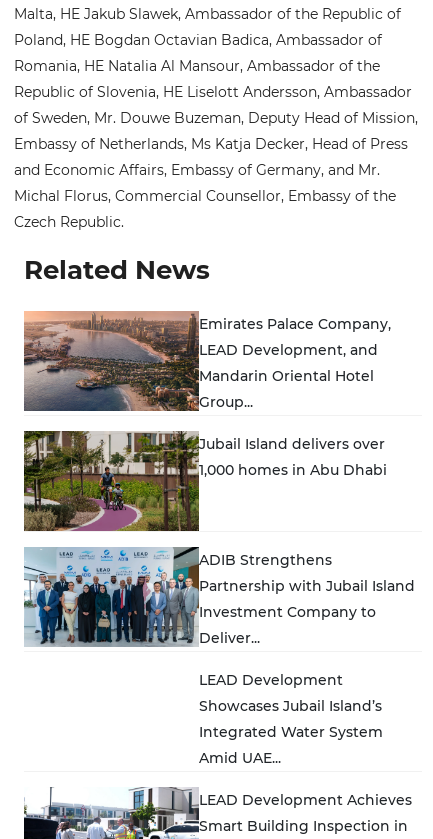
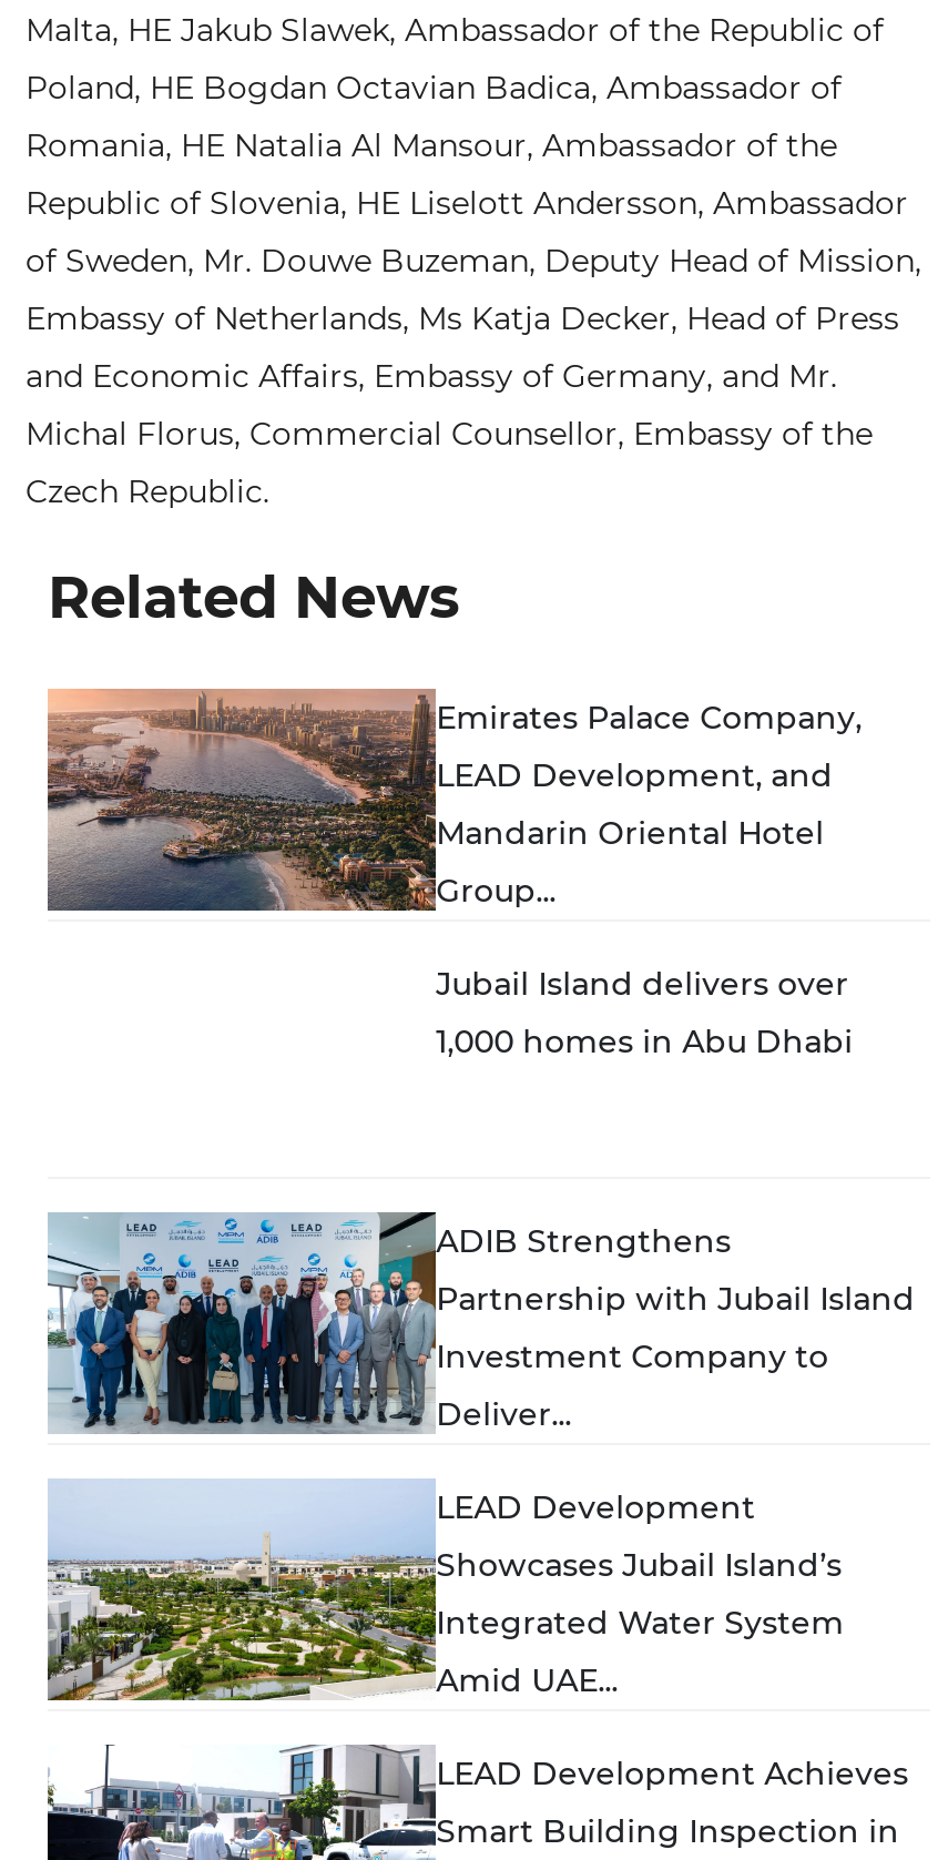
[23,430,200,532] [image] -> none
none -> [45,1478,438,1703] [image]

